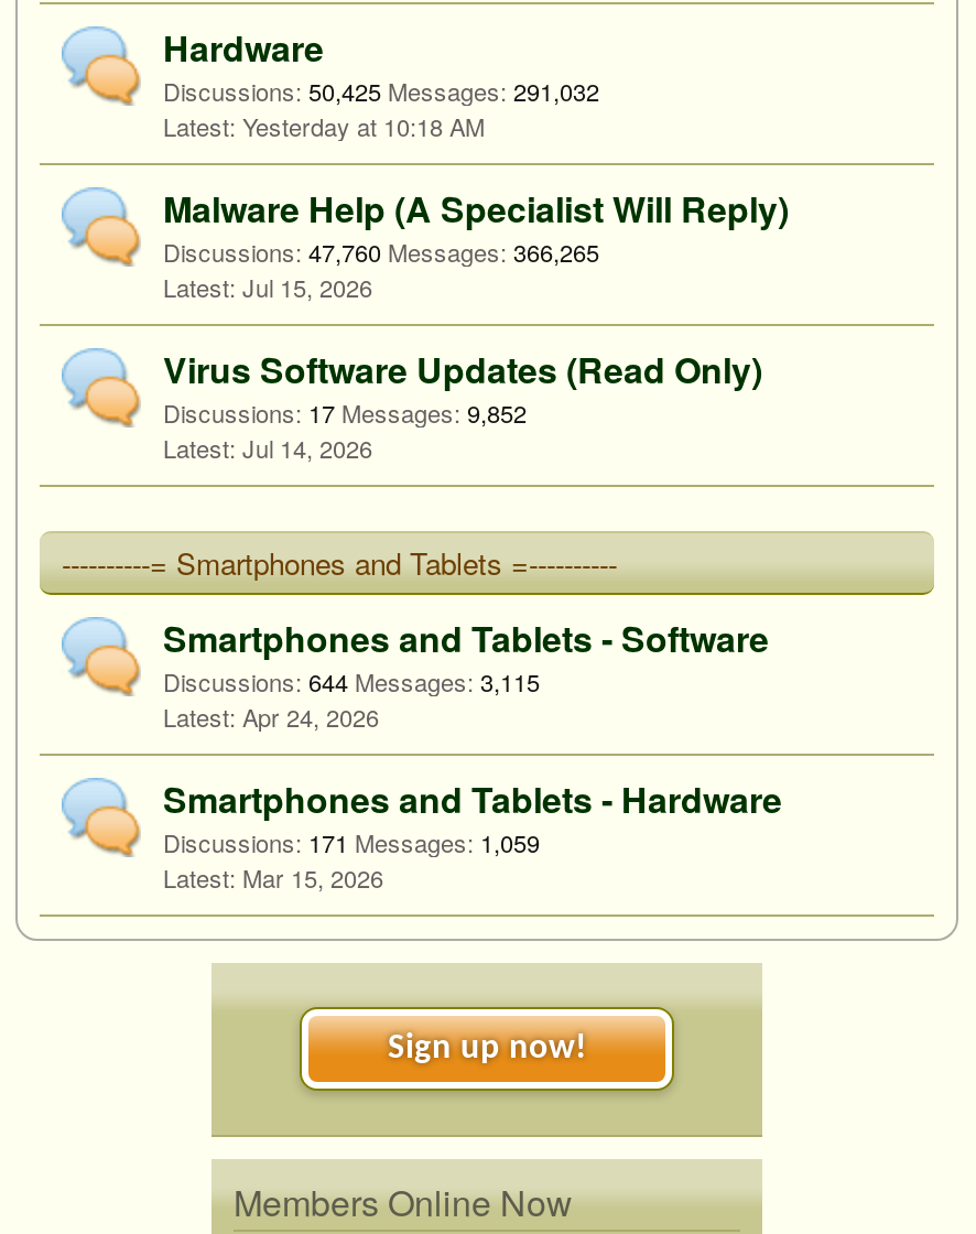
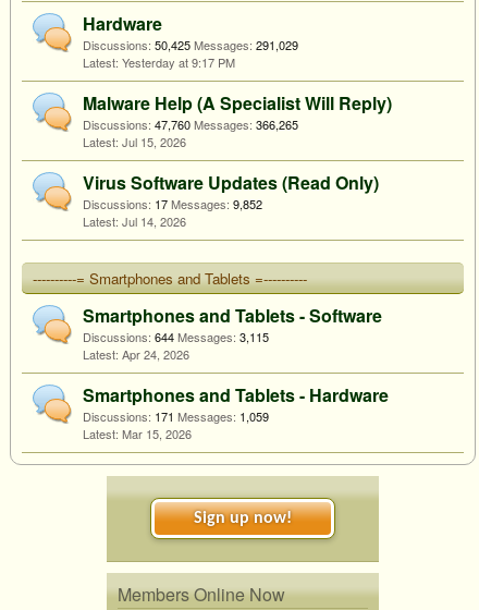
[163,73,599,108] Discussions: 50,425 Messages: 291,032 -> [83,36,298,53] Discussions: 50,425 Messages: 291,029
[242,108,485,143] Yesterday at 10:18 AM -> [122,53,235,71] Yesterday at 9:17 PM

